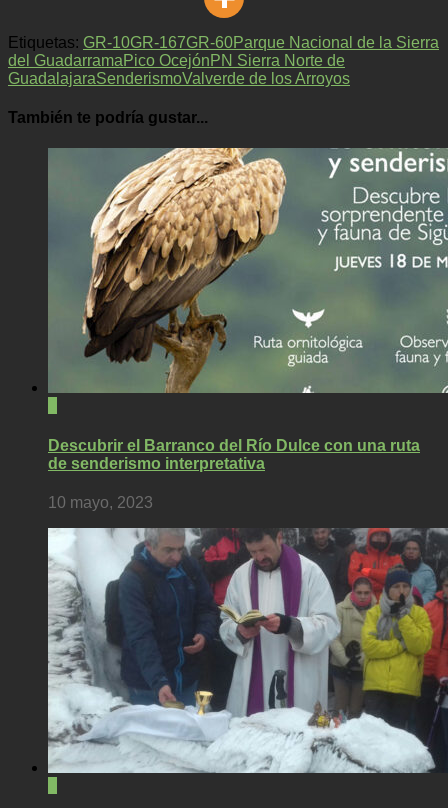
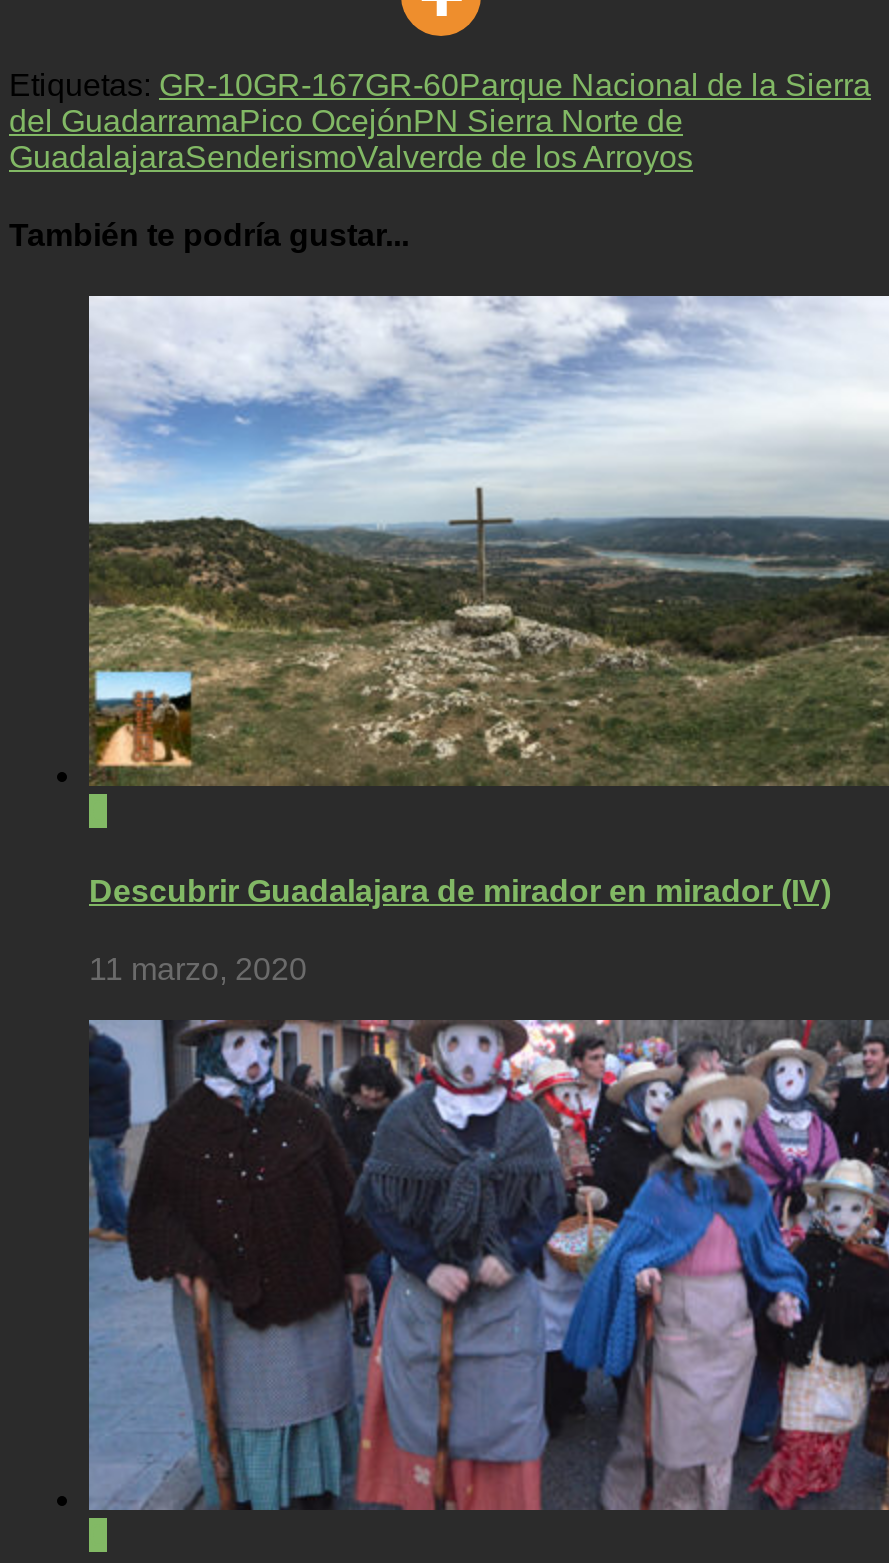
[48,147,445,394] [image] -> [89,294,883,786] [image]
[48,437,420,472] Descubrir el Barranco del Río Dulce con una ruta | de senderismo interpretativa -> [89,873,831,907] Descubrir Guadalajara de mirador en mirador (IV)
[48,494,153,511] 10 mayo, 2023 -> [89,952,307,986] 11 marzo, 2020
[47,527,445,774] [image] -> [87,1018,883,1512] [image]

